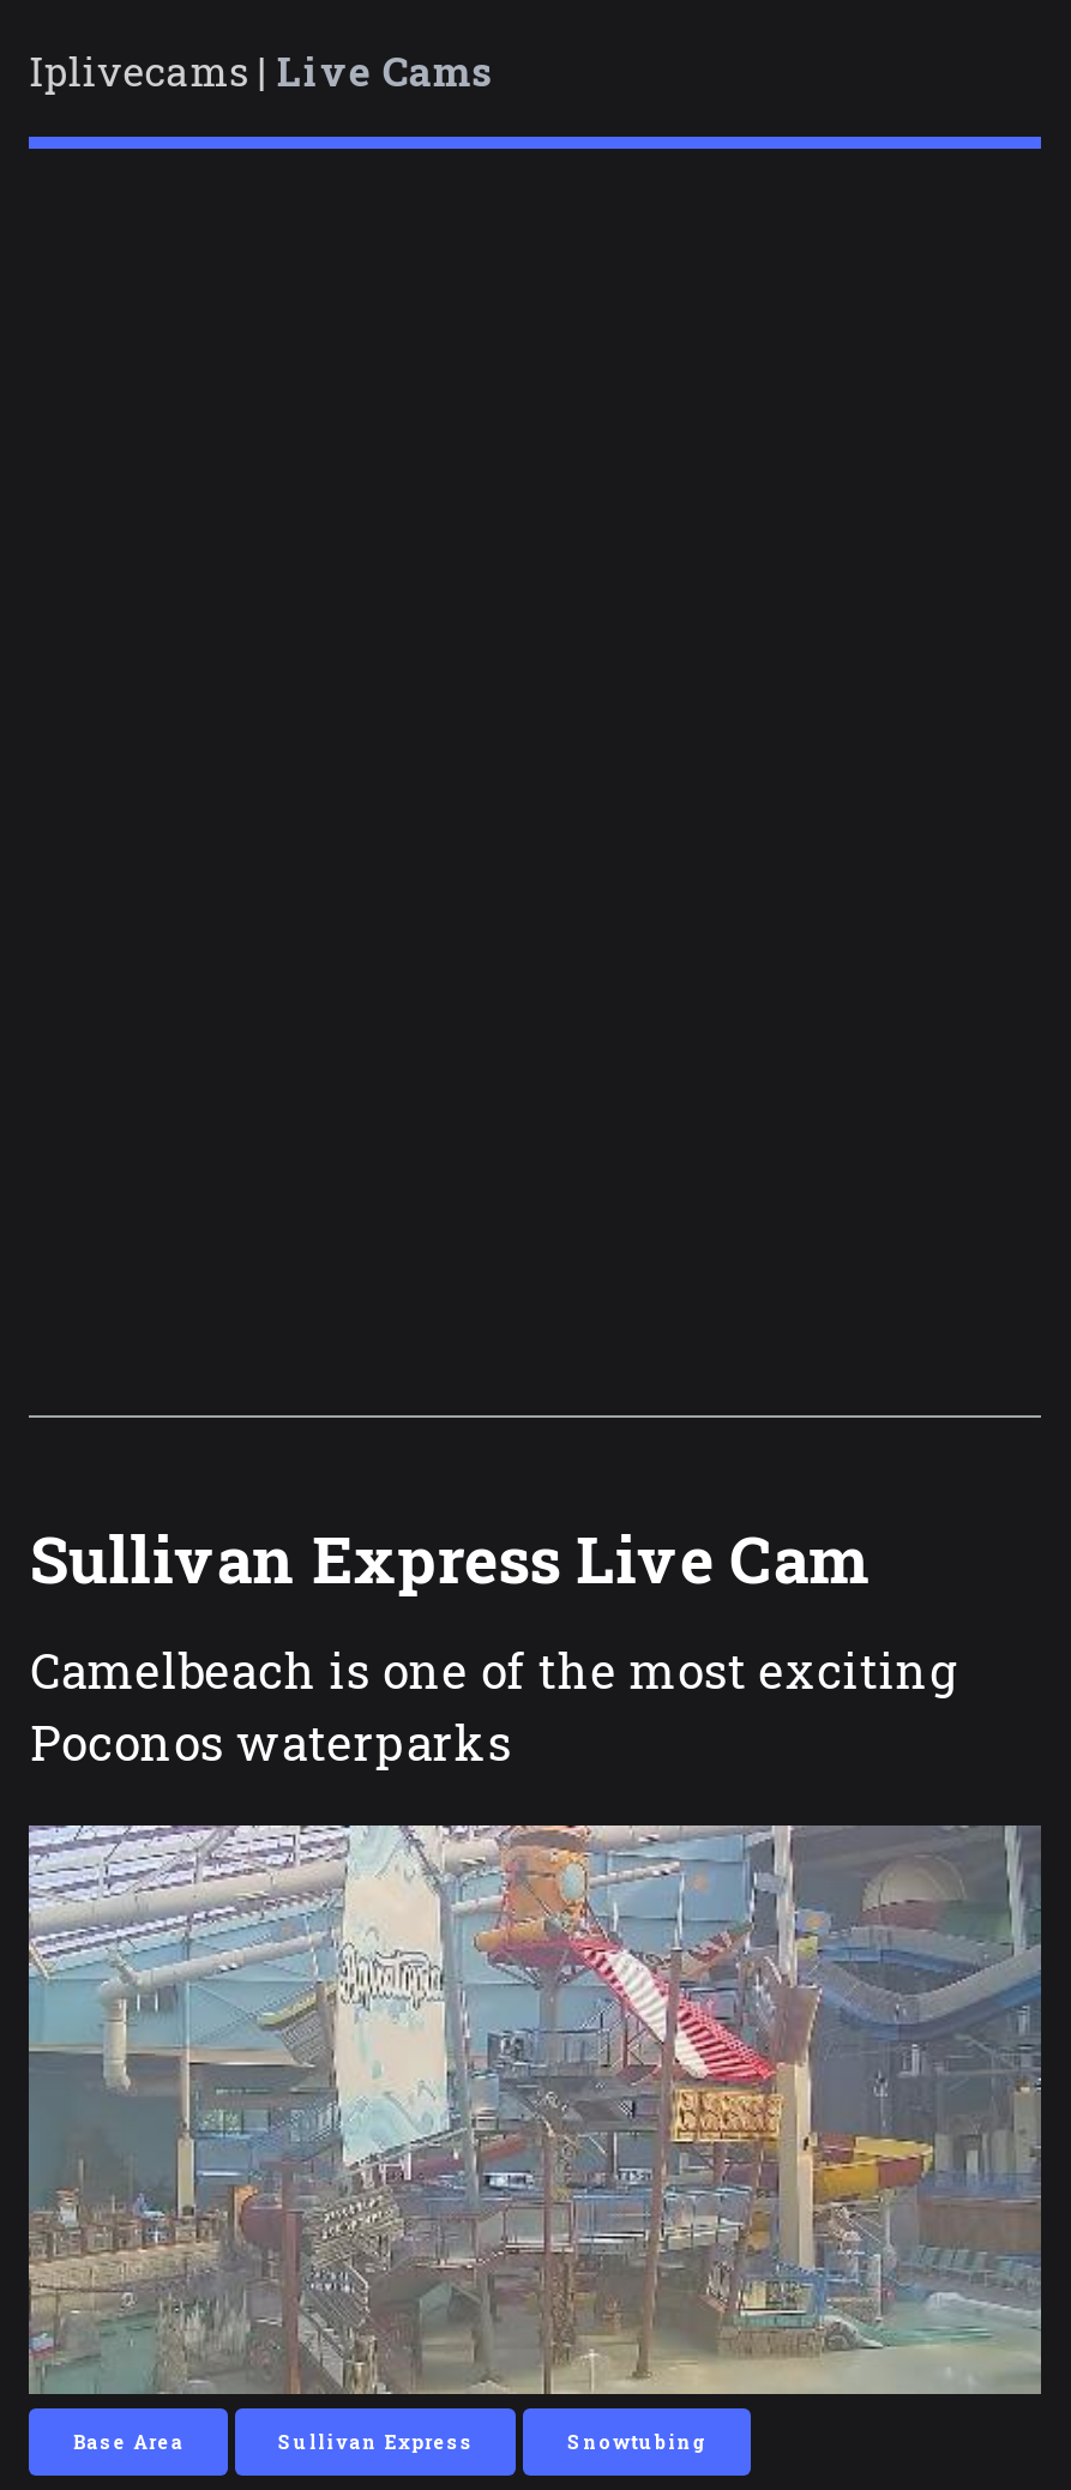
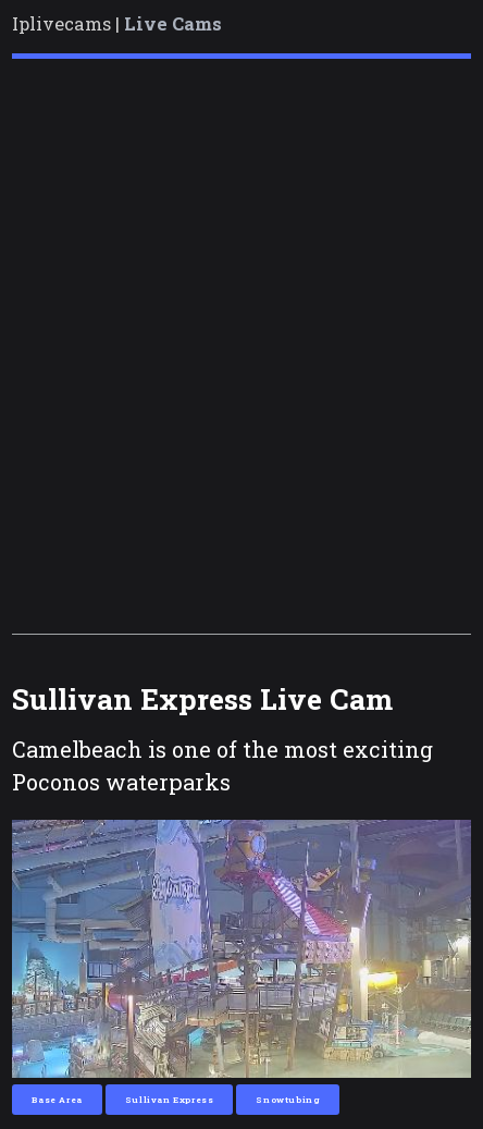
[29,1823,1041,2394] [image] -> [12,819,471,1078] [image]

